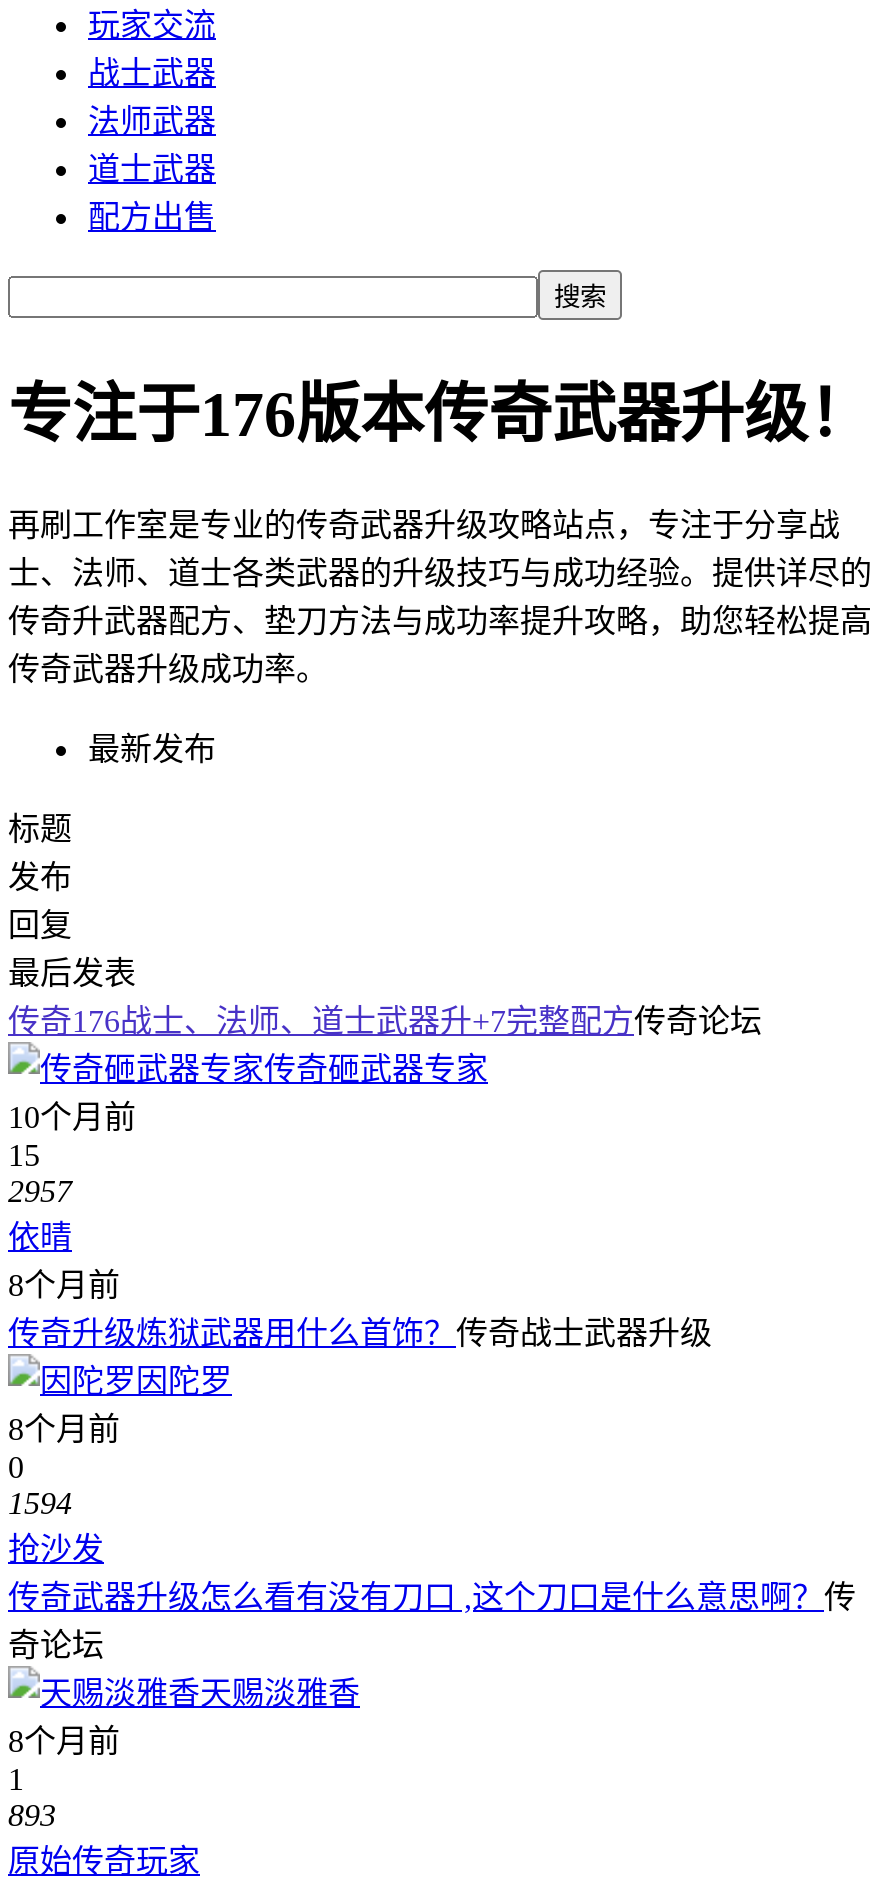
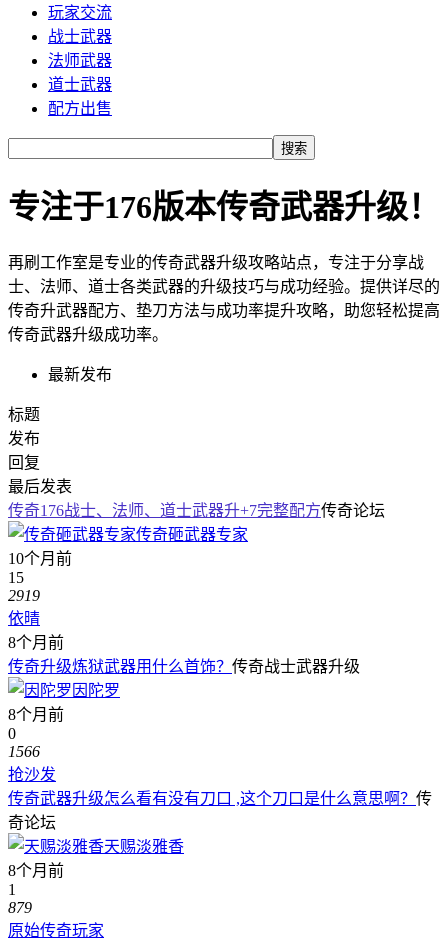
[8,1174,72,1208] 2957 -> [8,587,40,604] 2919
[8,1486,72,1520] 1594 -> [8,743,40,760] 1566
[8,1798,56,1832] 893 -> [8,899,32,916] 879

